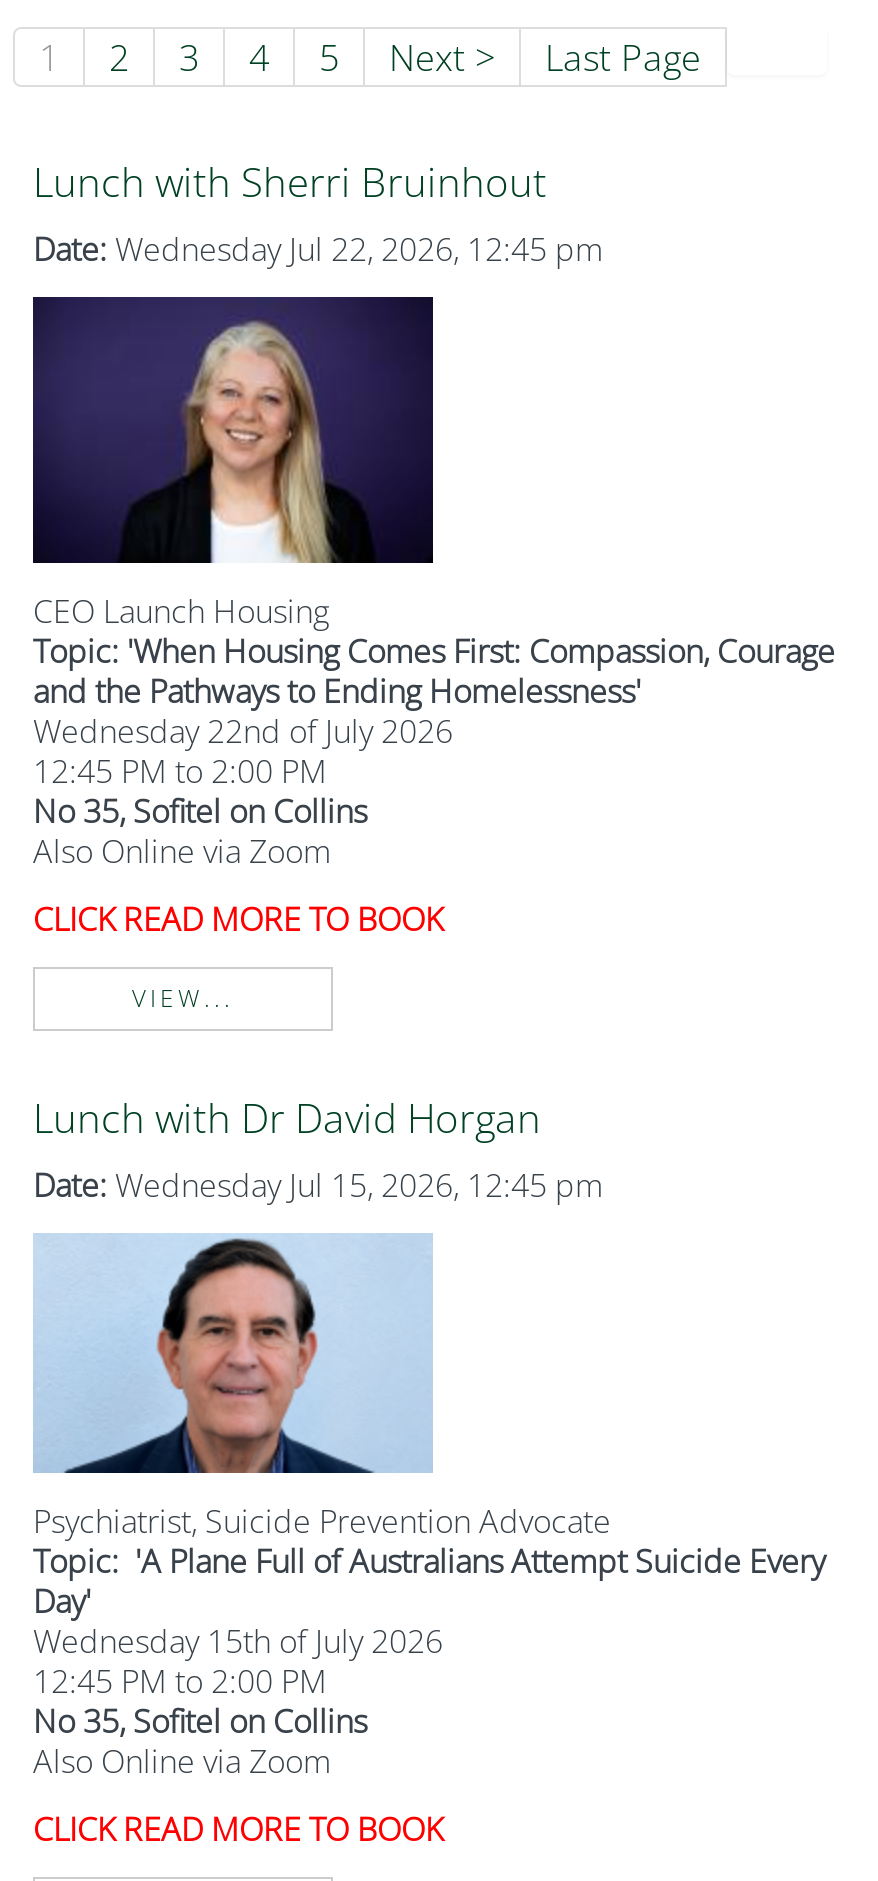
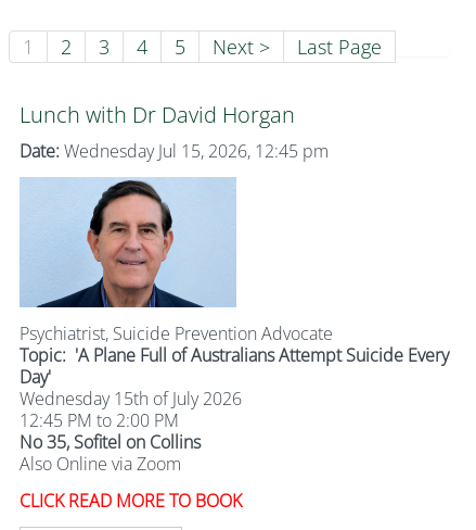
[33,155,603,271] Lunch with Sherri Bruinhout | Date: Wednesday Jul 22, 2026, 12:45 pm -> none
[31,295,835,1015] [image] | CEO Launch Housing | Topic: ' When Housing Comes First: Compassion, Courage | and the Pathways to Ending Homelessness' | Wednesday 22nd of July 2026 | 12:45 PM to 2:00 PM | No 35, Sofitel on Collins | Also Online via Zoom | CLICK READ MORE TO BOOK | VIEW... -> none

